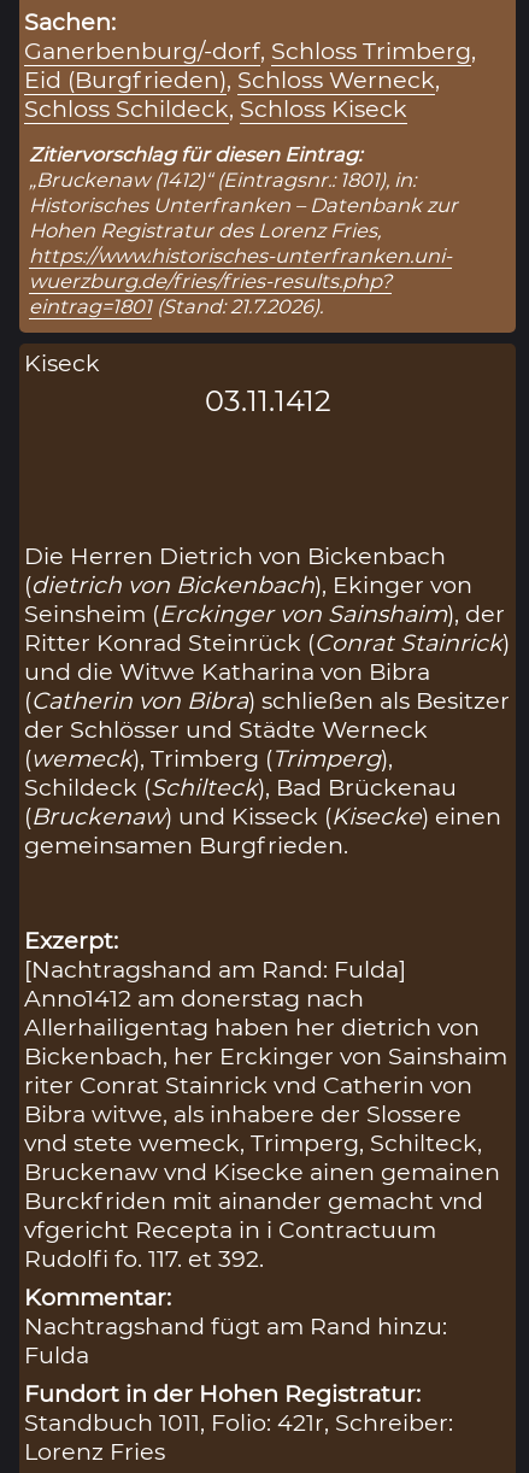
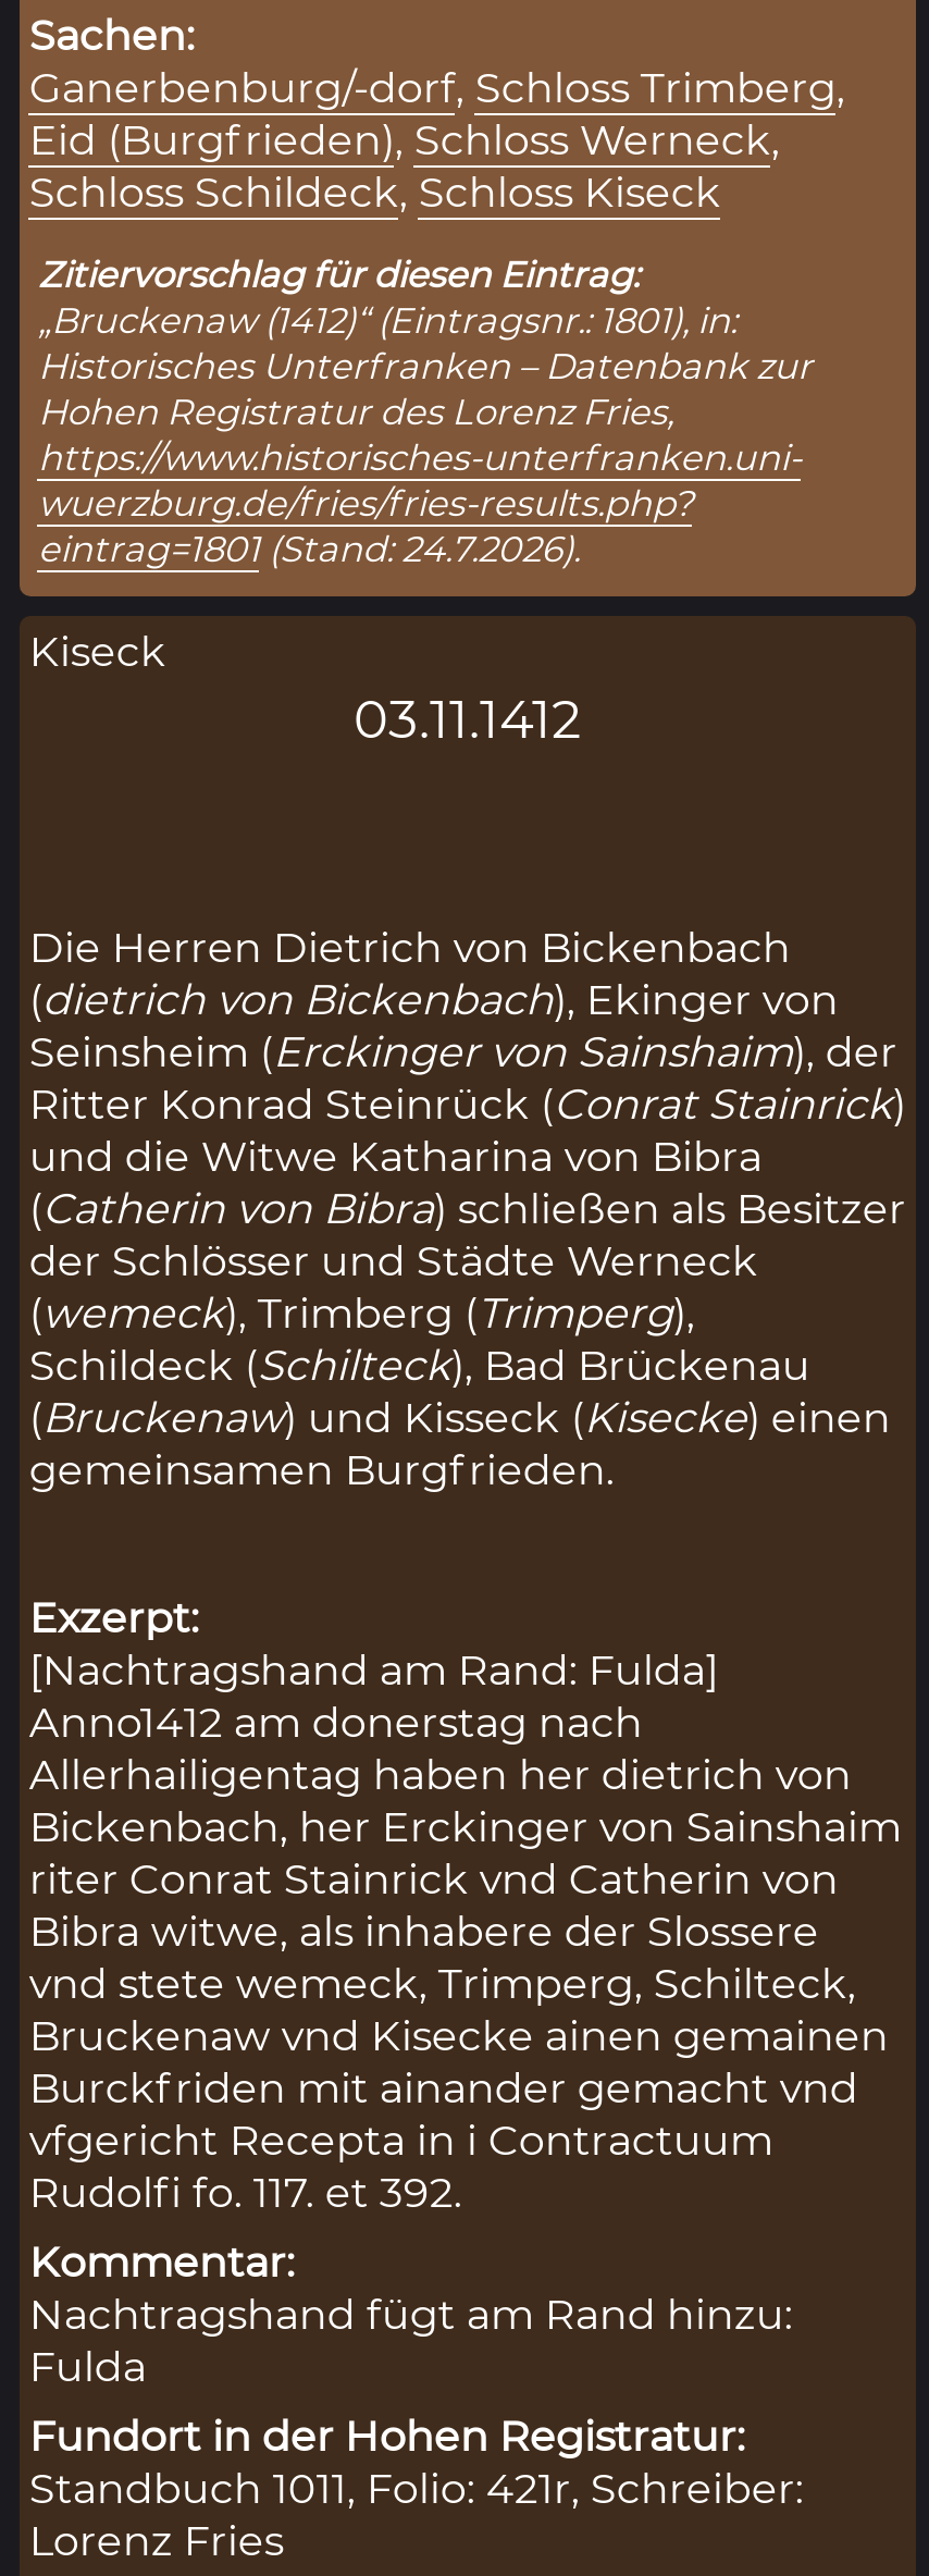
[29,294,323,318] eintrag=1801(Stand: 21.7.2026). -> [38,527,580,571] eintrag=1801(Stand: 24.7.2026).

